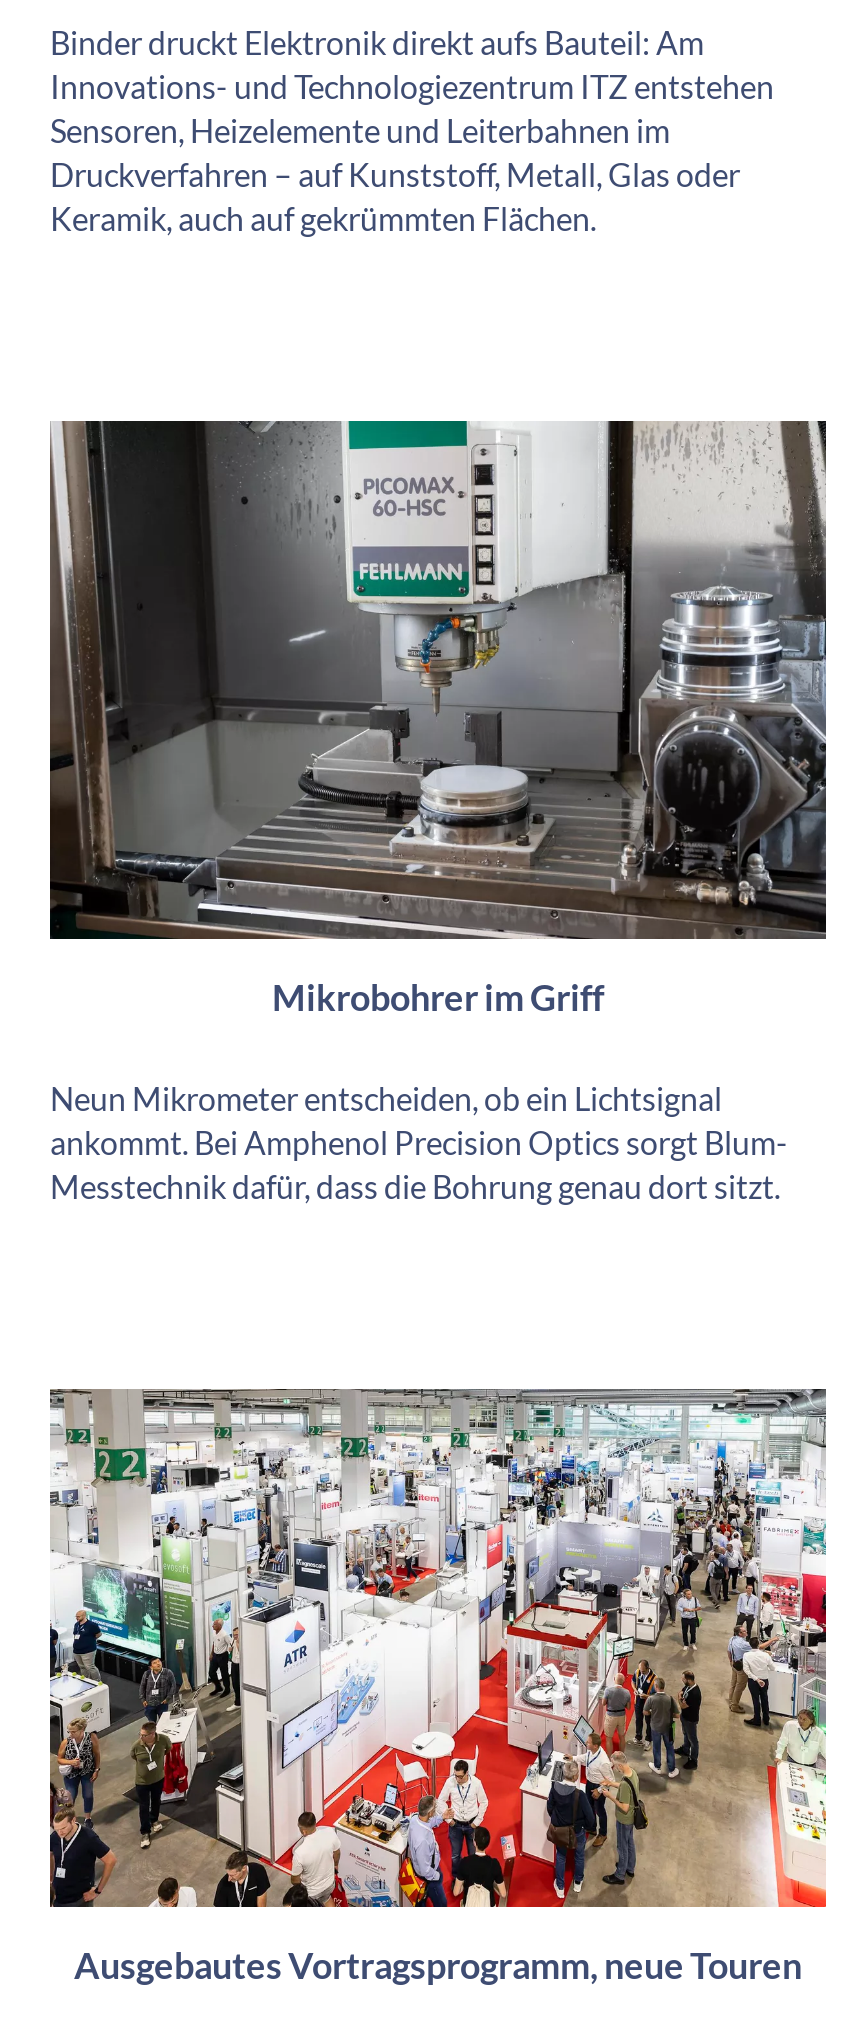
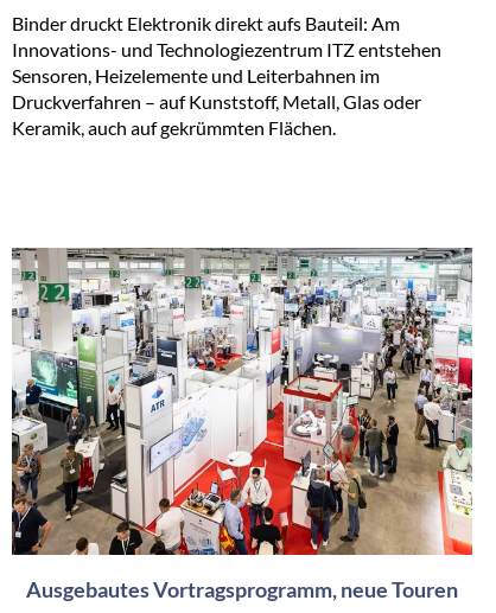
[48,419,828,1205] [image] | Mikrobohrer im Griff | Neun Mikrometer entscheiden, ob ein Lichtsignal | ankommt. Bei Amphenol Precision Optics sorgt Blum- | Messtechnik dafür, dass die Bohrung genau dort sitzt. -> none

